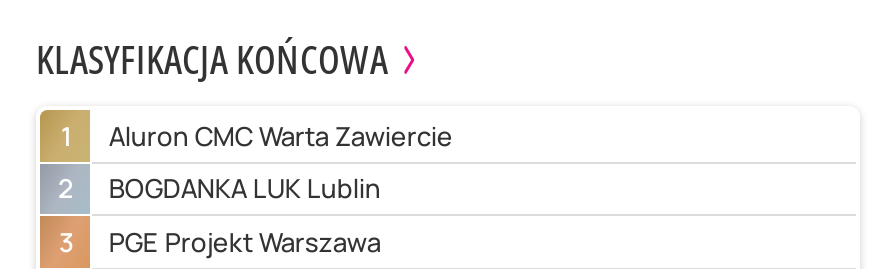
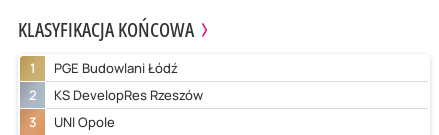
[109,118,453,154] Aluron CMC Warta Zawiercie -> [54,59,178,77] PGE Budowlani Łódź
[109,171,381,207] BOGDANKA LUK Lublin -> [54,86,203,104] KS DevelopRes Rzeszów
[109,224,381,260] PGE Projekt Warszawa -> [54,113,115,131] UNI Opole

